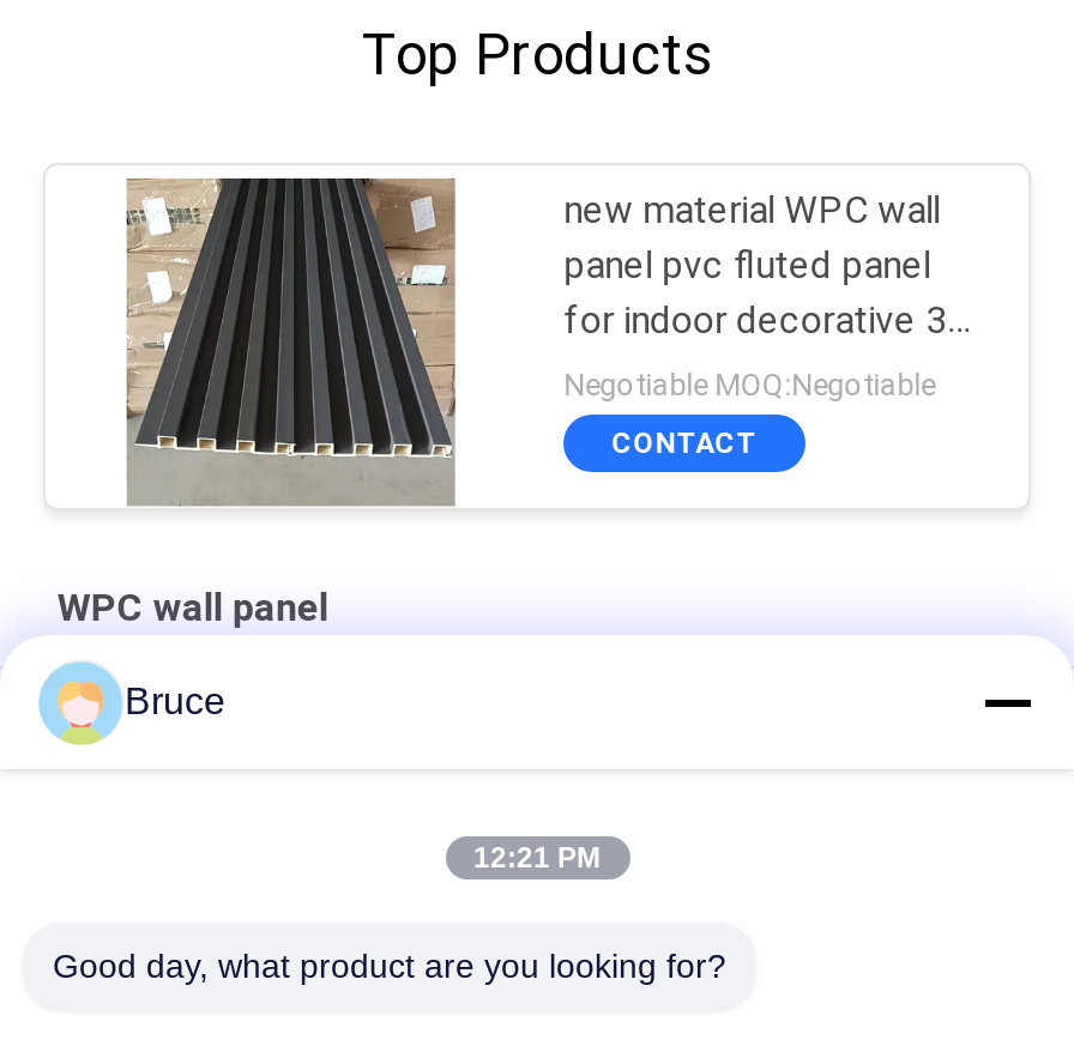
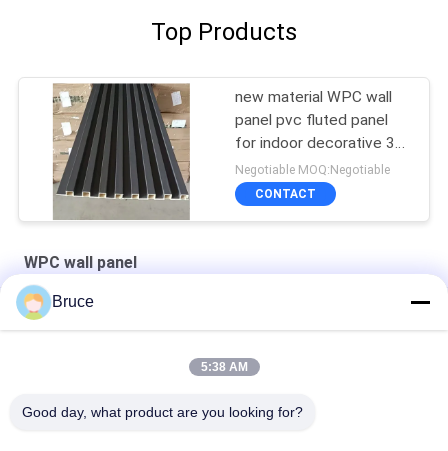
[473,841,601,875] 12:21 PM -> [200,360,247,374] 5:38 AM

